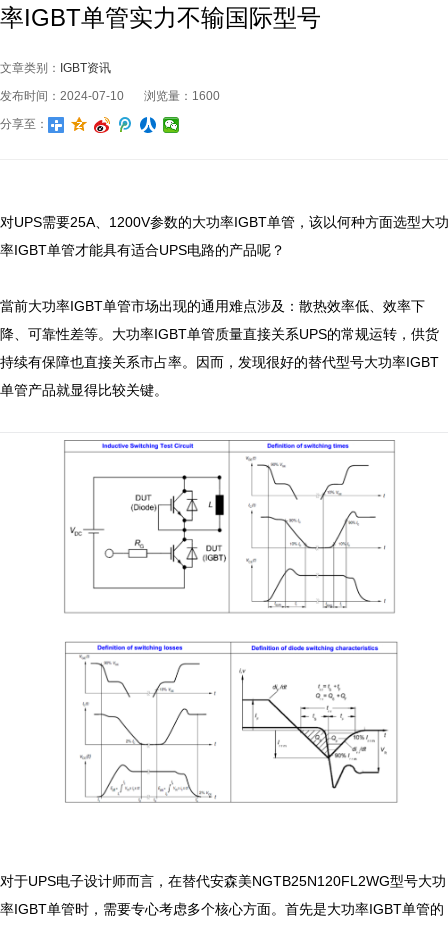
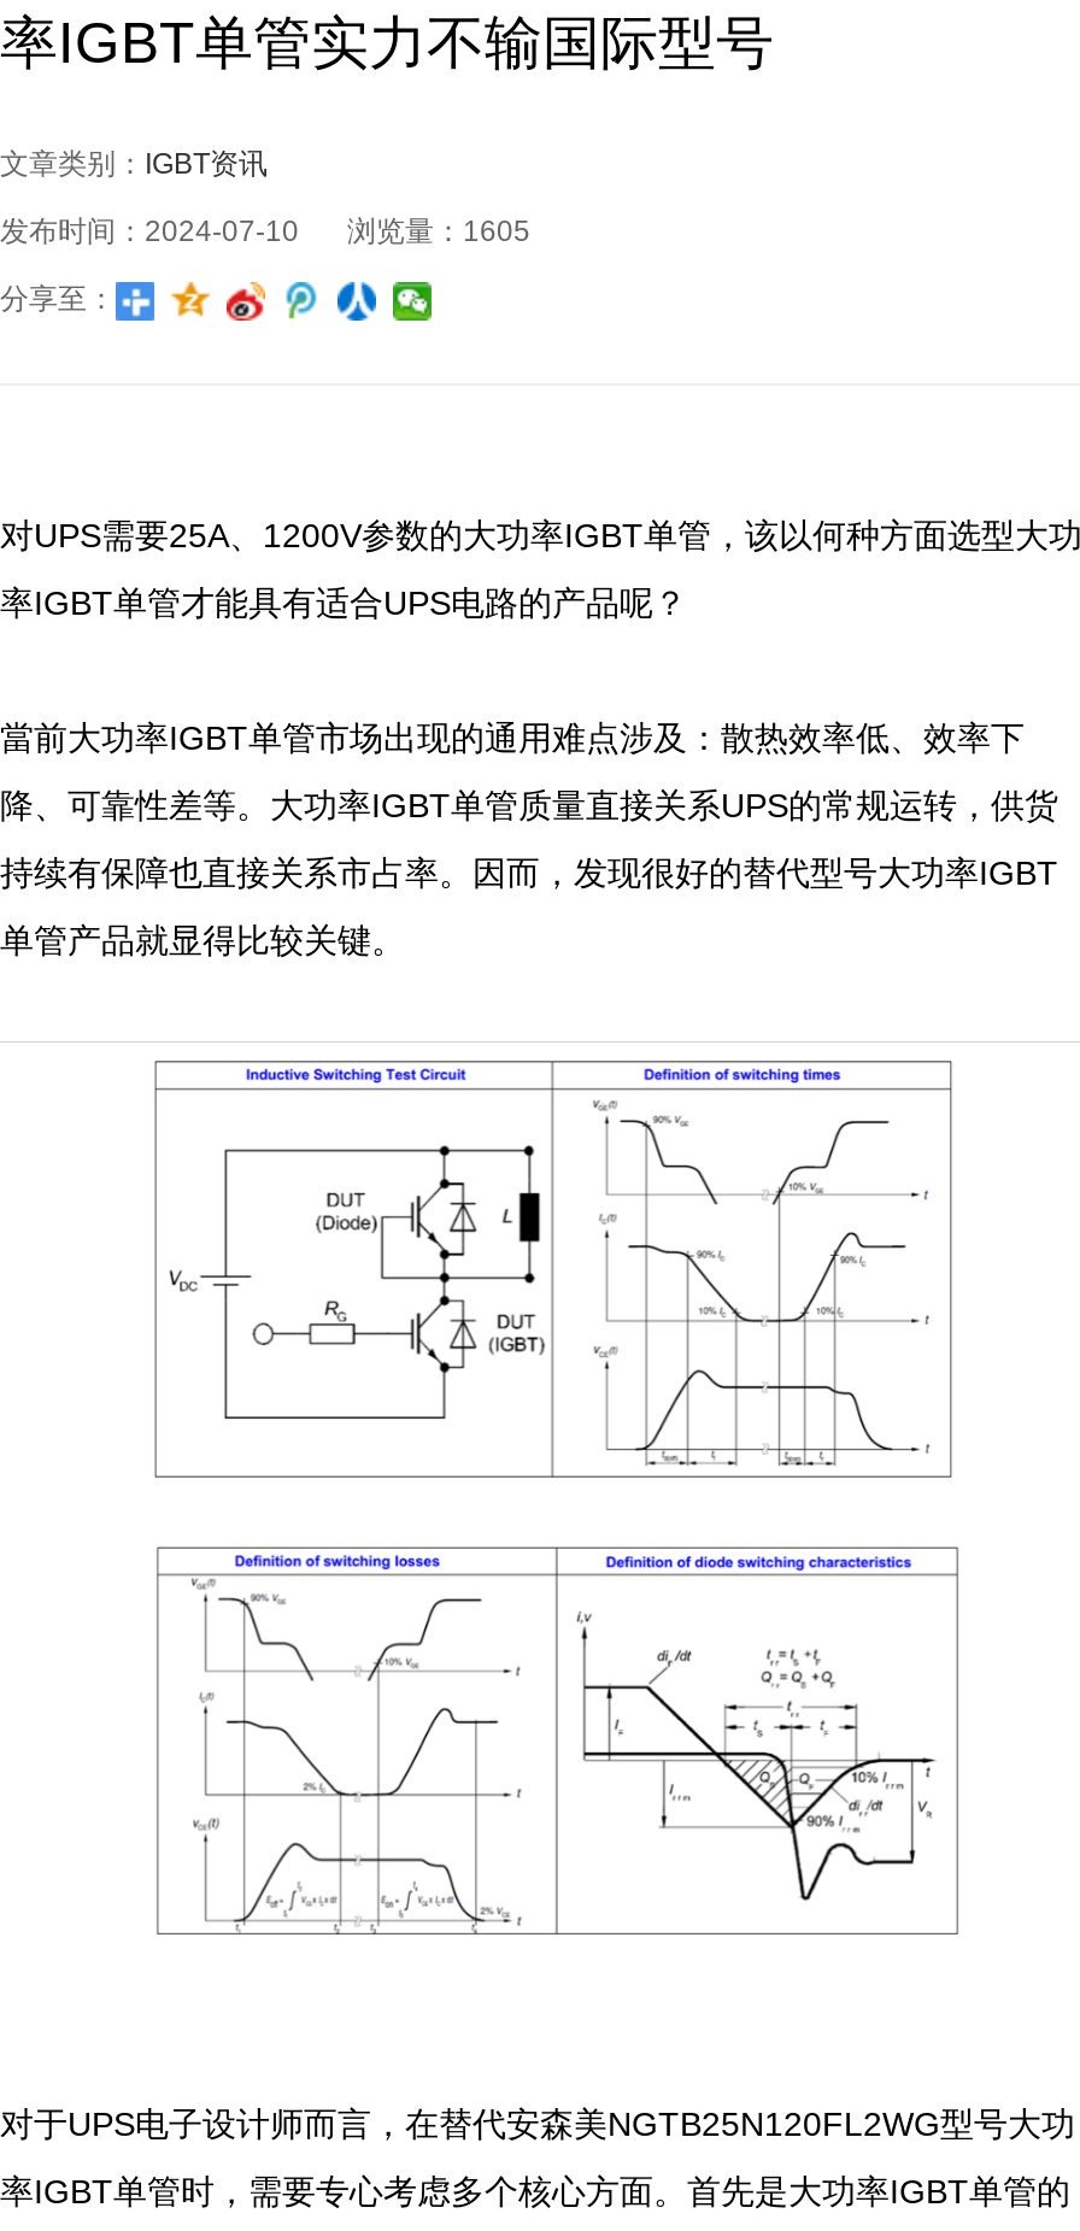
[0,89,220,103] 发布时间：2024-07-10 浏览量：1600 -> [0,216,530,249] 发布时间：2024-07-10 浏览量：1605

